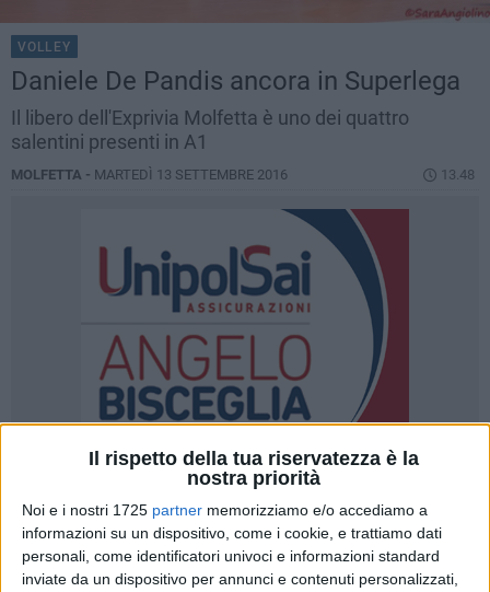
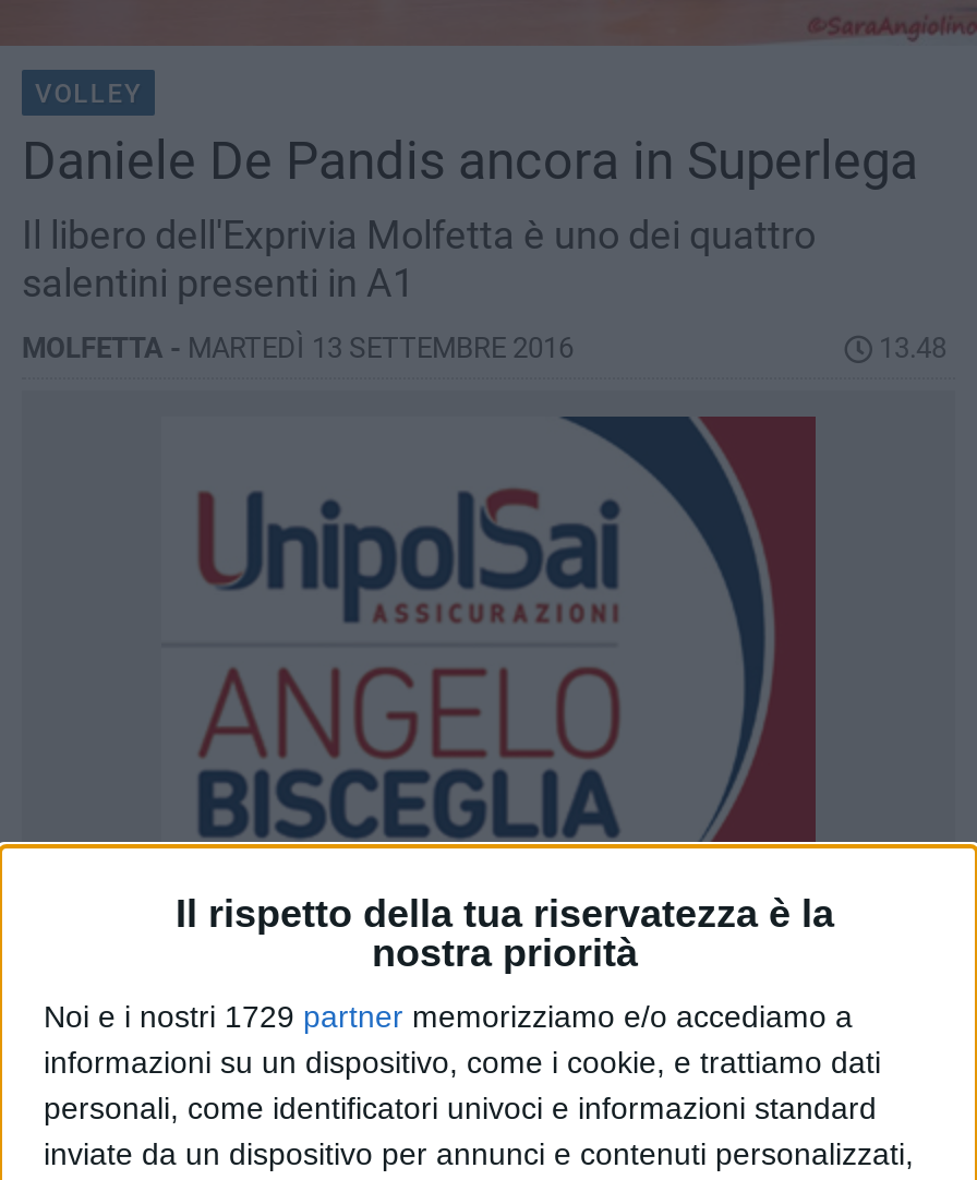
[22,501,428,519] Noi e i nostri 1725 partner memorizziamo e/o accediamo a -> [44,999,853,1034] Noi e i nostri 1729 partner memorizziamo e/o accediamo a

